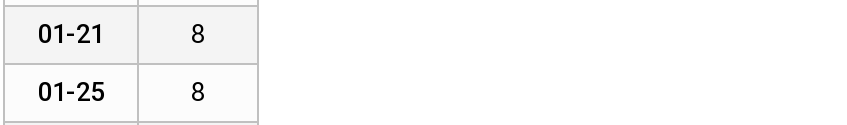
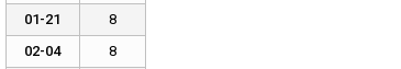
[38,77,104,107] 01-25 -> [25,42,61,59] 02-04

